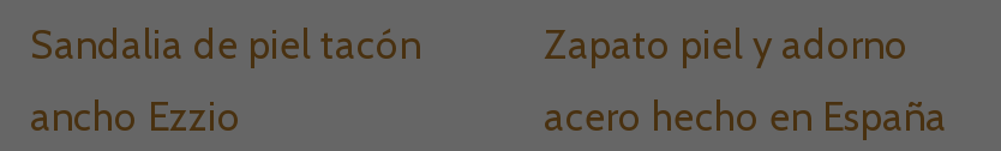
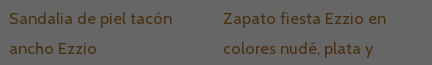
[544,21,909,69] Zapato piel y adorno -> [223,8,386,28] Zapato fiesta Ezzio en
[544,93,947,141] acero hecho en España -> [223,38,373,58] colores nudé, plata y

